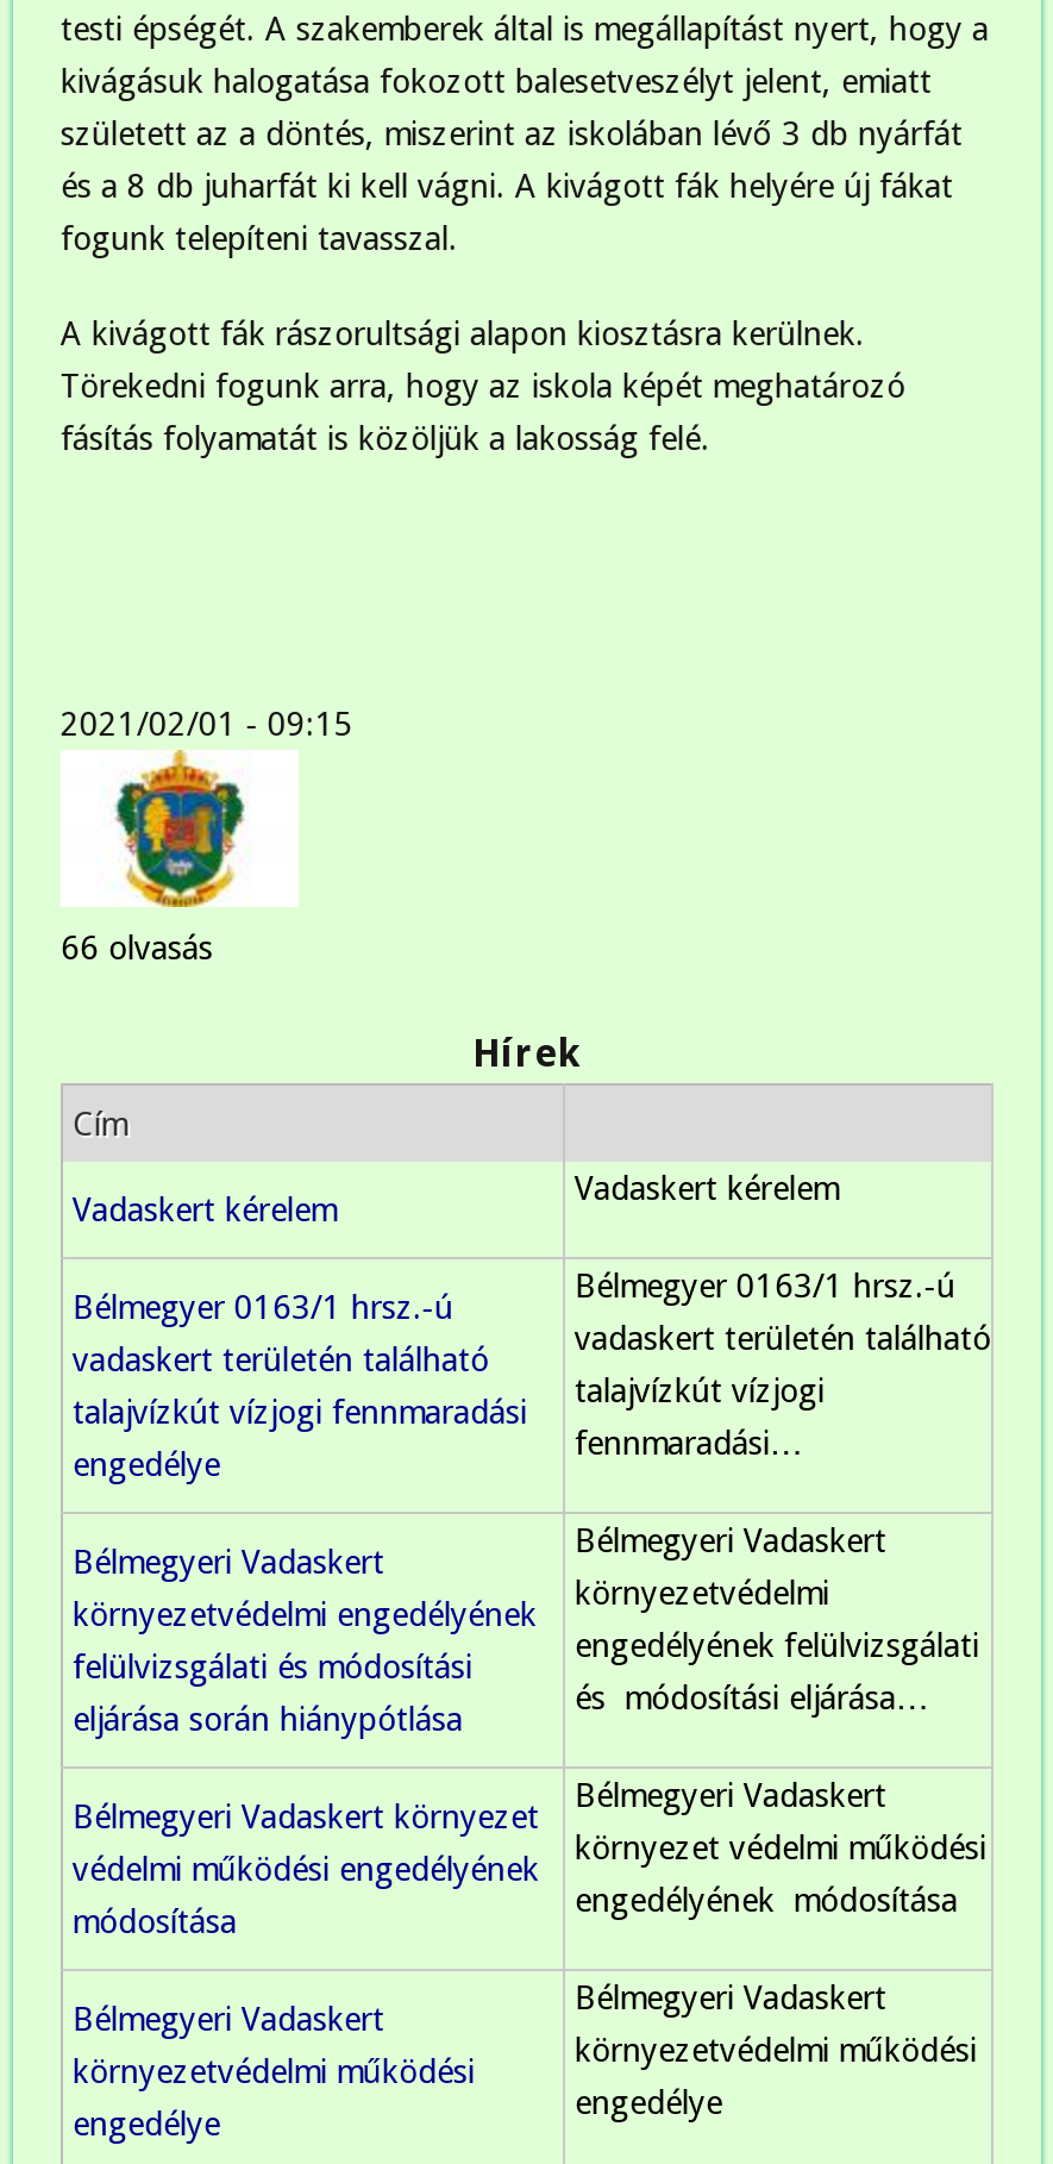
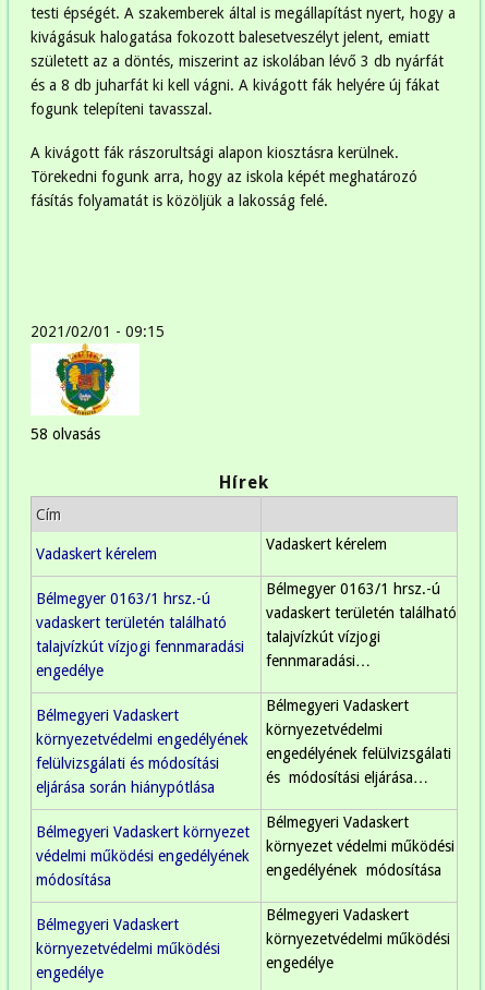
[60,928,213,966] 66 olvasás -> [30,425,100,443] 58 olvasás

